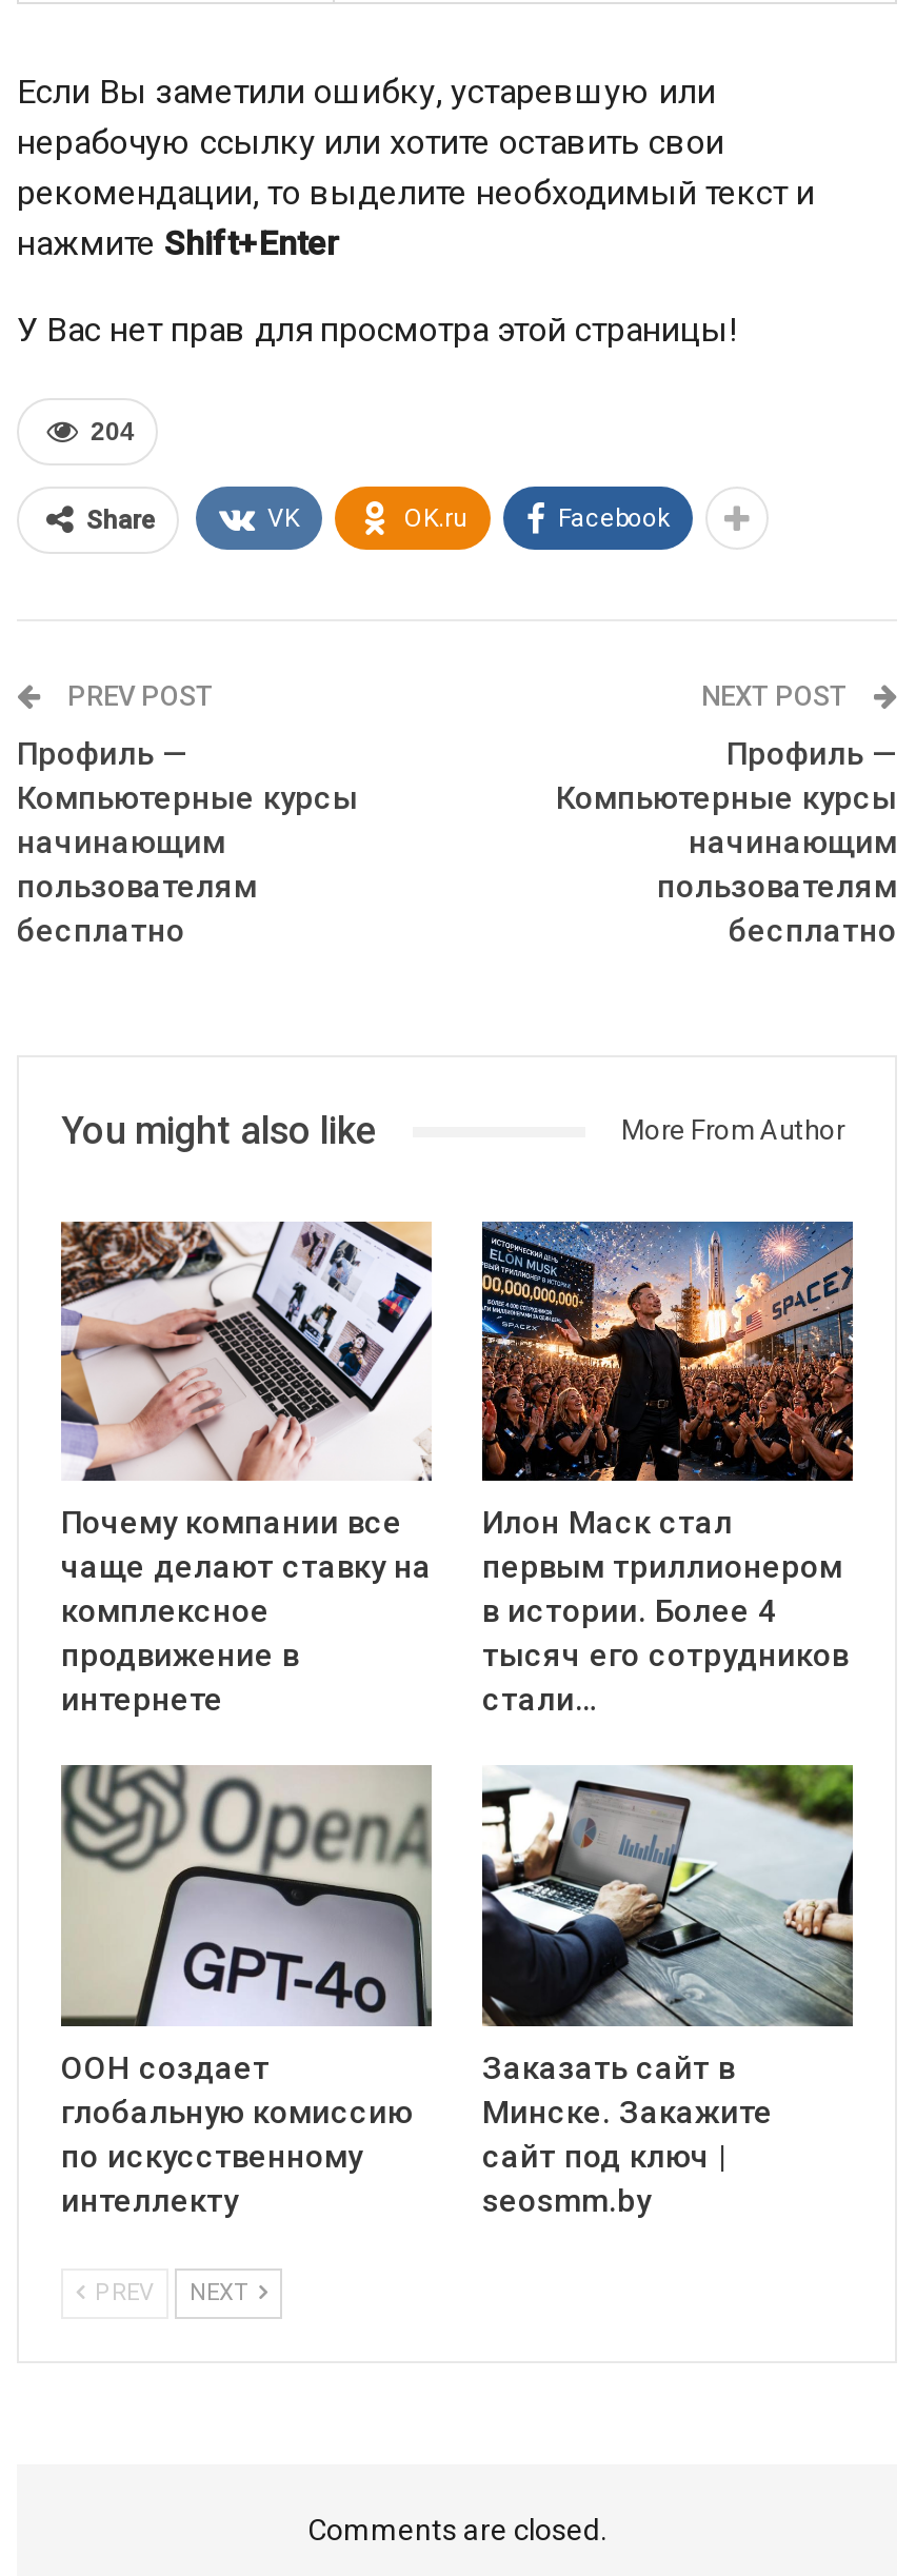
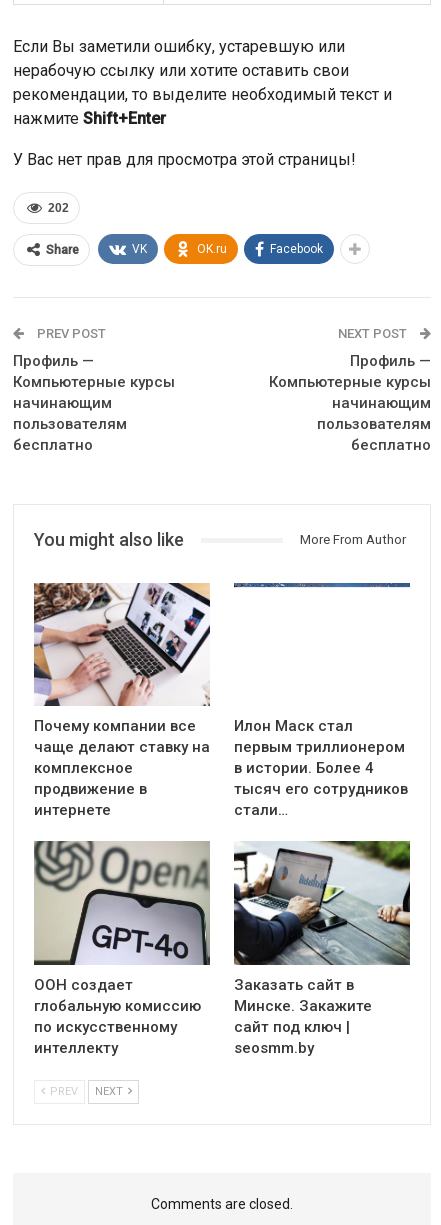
[91,417,135,447] 204 -> [48,201,69,215] 202
[480,1228,855,1483] [image] -> none

